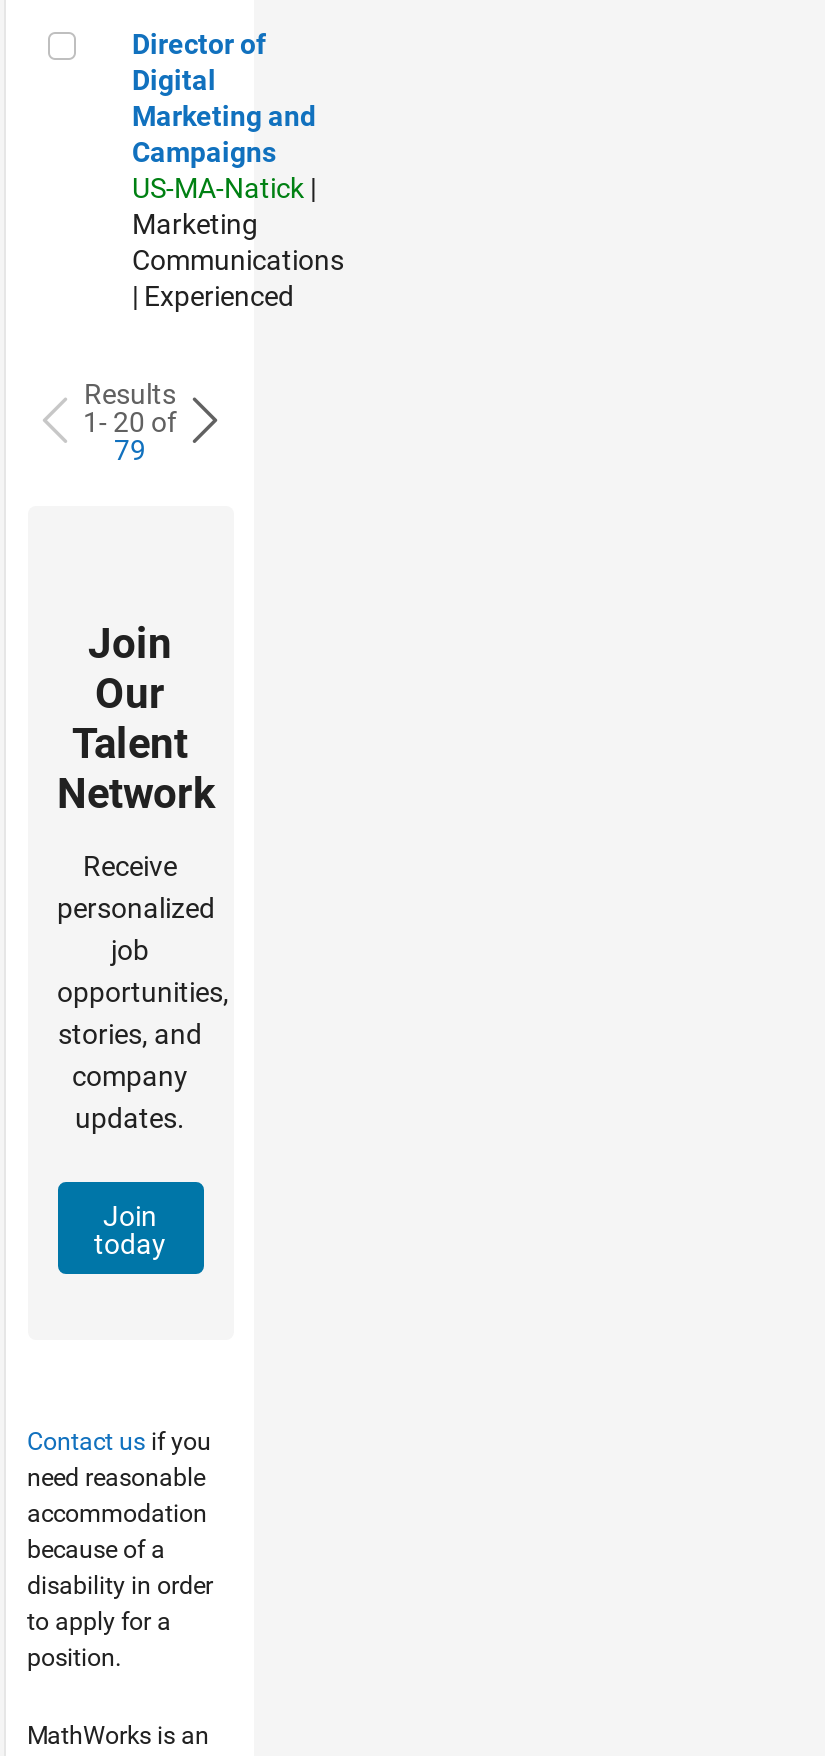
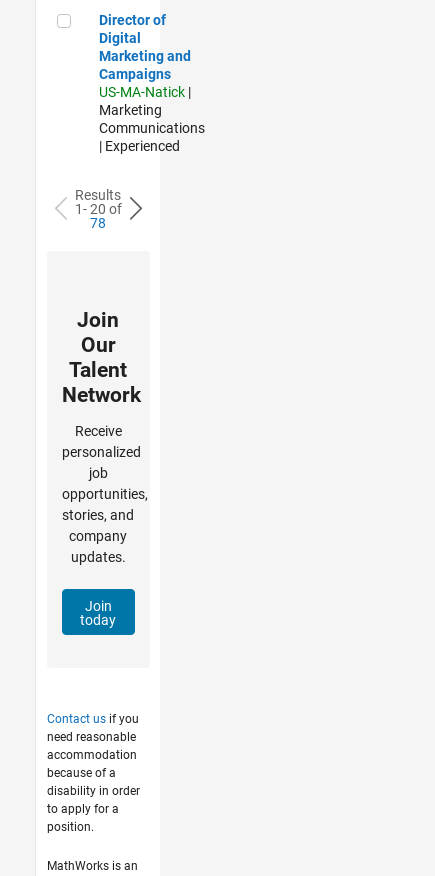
[114,434,146,466] 79 -> [90,215,106,231] 78

